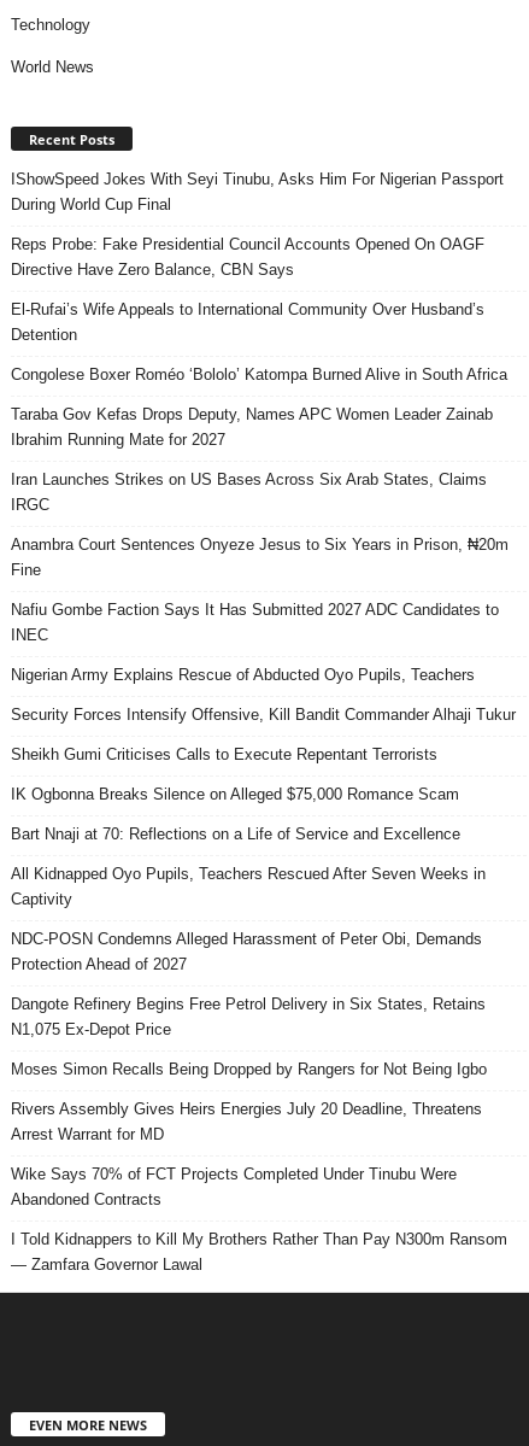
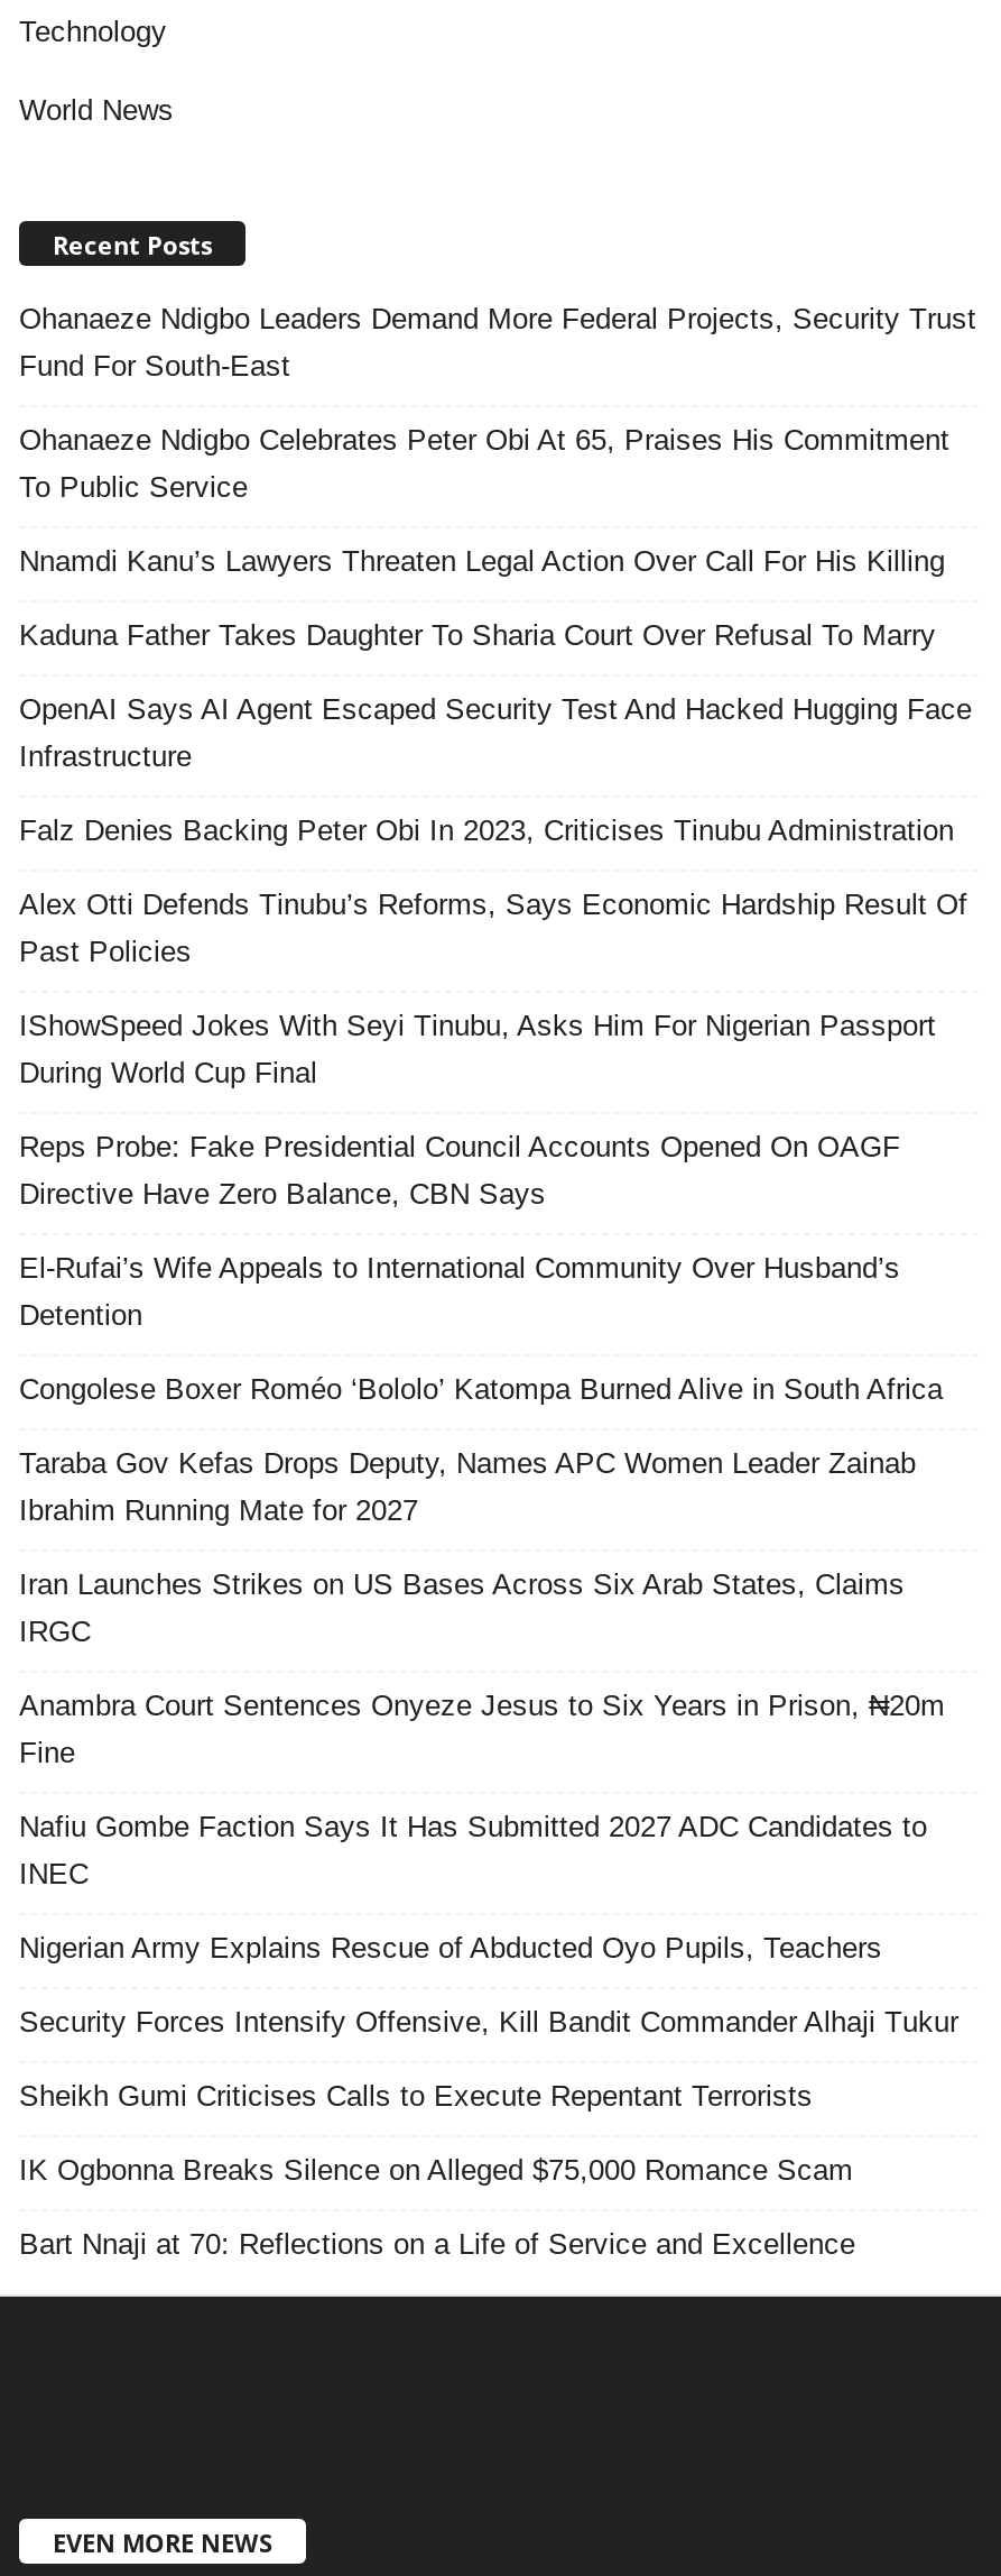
none -> [19,303,976,969] Ohanaeze Ndigbo Leaders Demand More Federal Projects, Security Trust | Fund For South-East | Ohanaeze Ndigbo Celebrates Peter Obi At 65, Praises His Commitment | To Public Service | Nnamdi Kanu’s Lawyers Threaten Legal Action Over Call For His Killing | Kaduna Father Takes Daughter To Sharia Court Over Refusal To Marry | OpenAI Says AI Agent Escaped Security Test And Hacked Hugging Face | Infrastructure | Falz Denies Backing Peter Obi In 2023, Criticises Tinubu Administration | Alex Otti Defends Tinubu’s Reforms, Says Economic Hardship Result Of | Past Policies
moved [11,171,516,843] -> [19,1010,958,2262]: IShowSpeed Jokes With Seyi Tinubu, Asks Him For Nigerian Passport | During World Cup Final | Reps Probe: Fake Presidential Council Accounts Opened On OAGF | ... | IK Ogbonna Breaks Silence on Alleged $75,000 Romance Scam | Bart Nnaji at 70: Reflections on a Life of Service and Excellence
[11,865,507,1274] All Kidnapped Oyo Pupils, Teachers Rescued After Seven Weeks in | Captivity | NDC-POSN Condemns Alleged Harassment of Peter Obi, Demands | Protection Ahead of 2027 | Dangote Refinery Begins Free Petrol Delivery in Six States, Retains | N1,075 Ex-Depot Price | Moses Simon Recalls Being Dropped by Rangers for Not Being Igbo | Rivers Assembly Gives Heirs Energies July 20 Deadline, Threatens | Arrest Warrant for MD | Wike Says 70% of FCT Projects Completed Under Tinubu Were | Abandoned Contracts | I Told Kidnappers to Kill My Brothers Rather Than Pay N300m Ransom | — Zamfara Governor Lawal -> none

